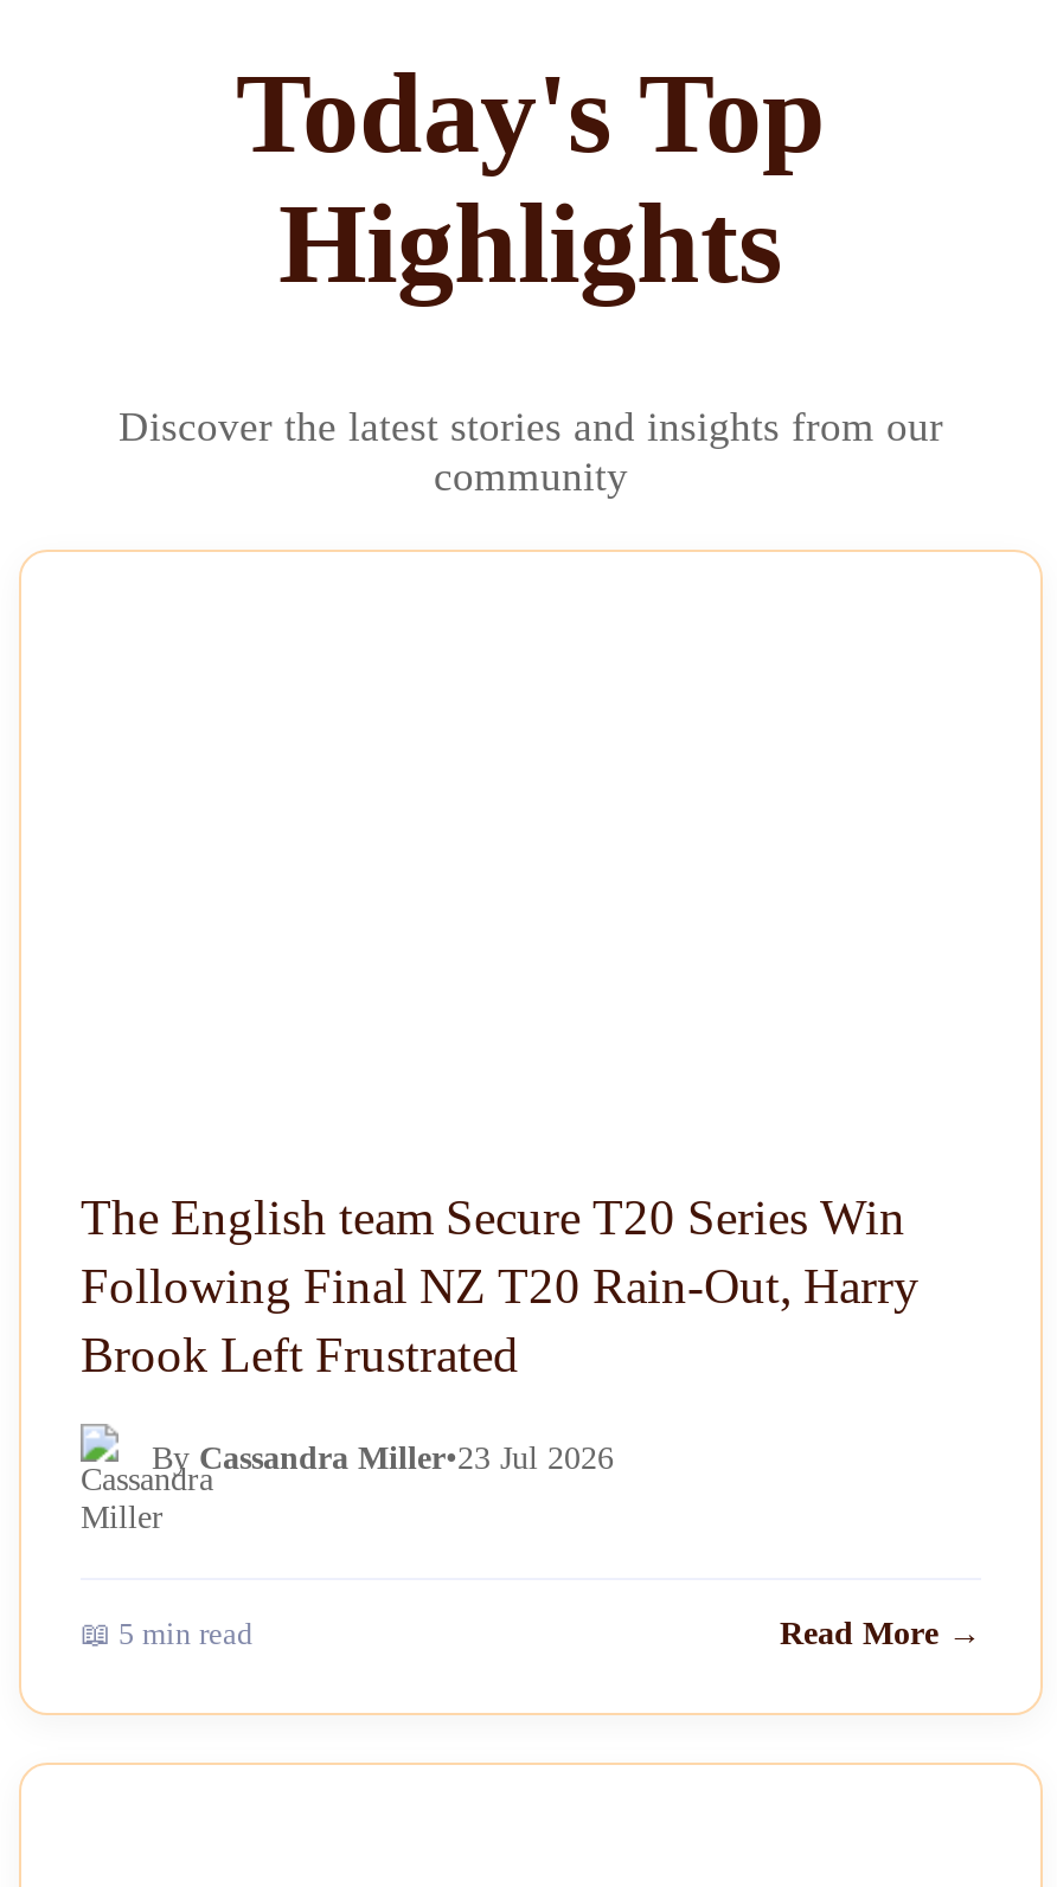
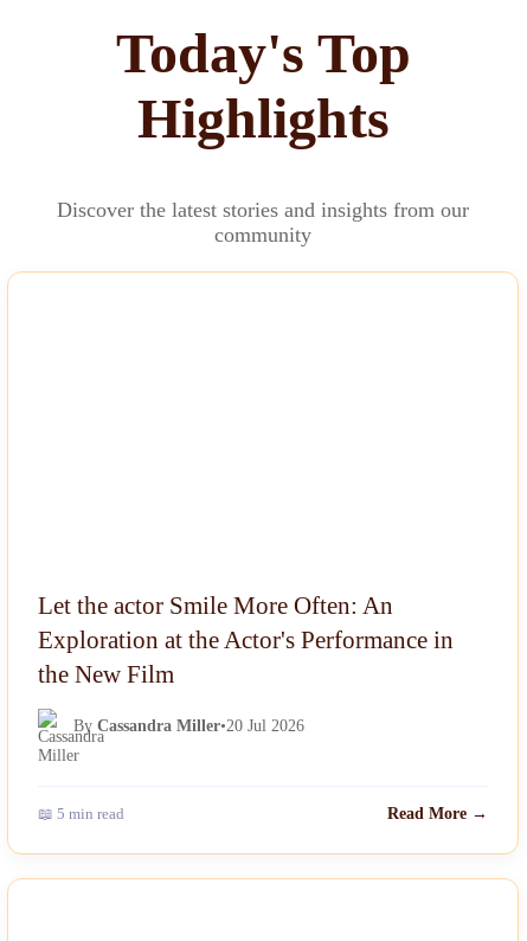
[81,1190,920,1381] The English team Secure T20 Series Win | Following Final NZ T20 Rain-Out, Harry | Brook Left Frustrated -> [38,592,454,687] Let the actor Smile More Often: An | Exploration at the Actor's Performance in | the New Film
[152,1441,614,1476] By Cassandra Miller•23 Jul 2026 -> [73,717,304,735] By Cassandra Miller•20 Jul 2026

